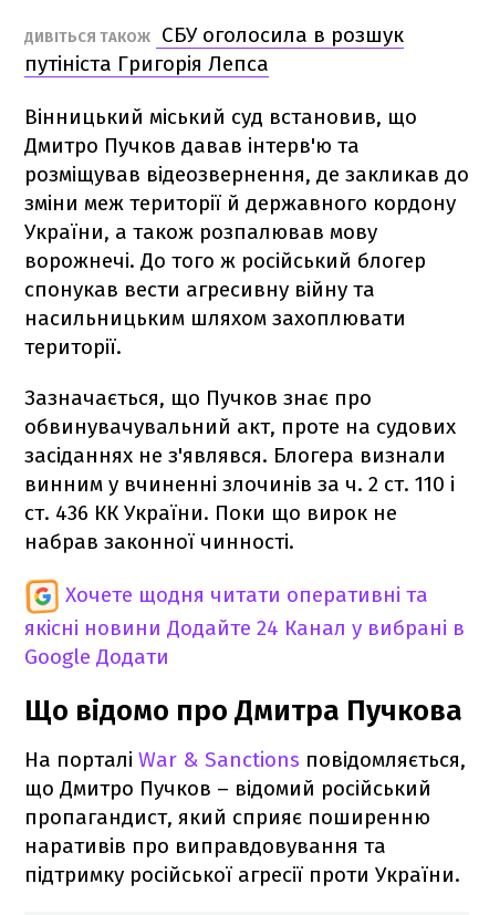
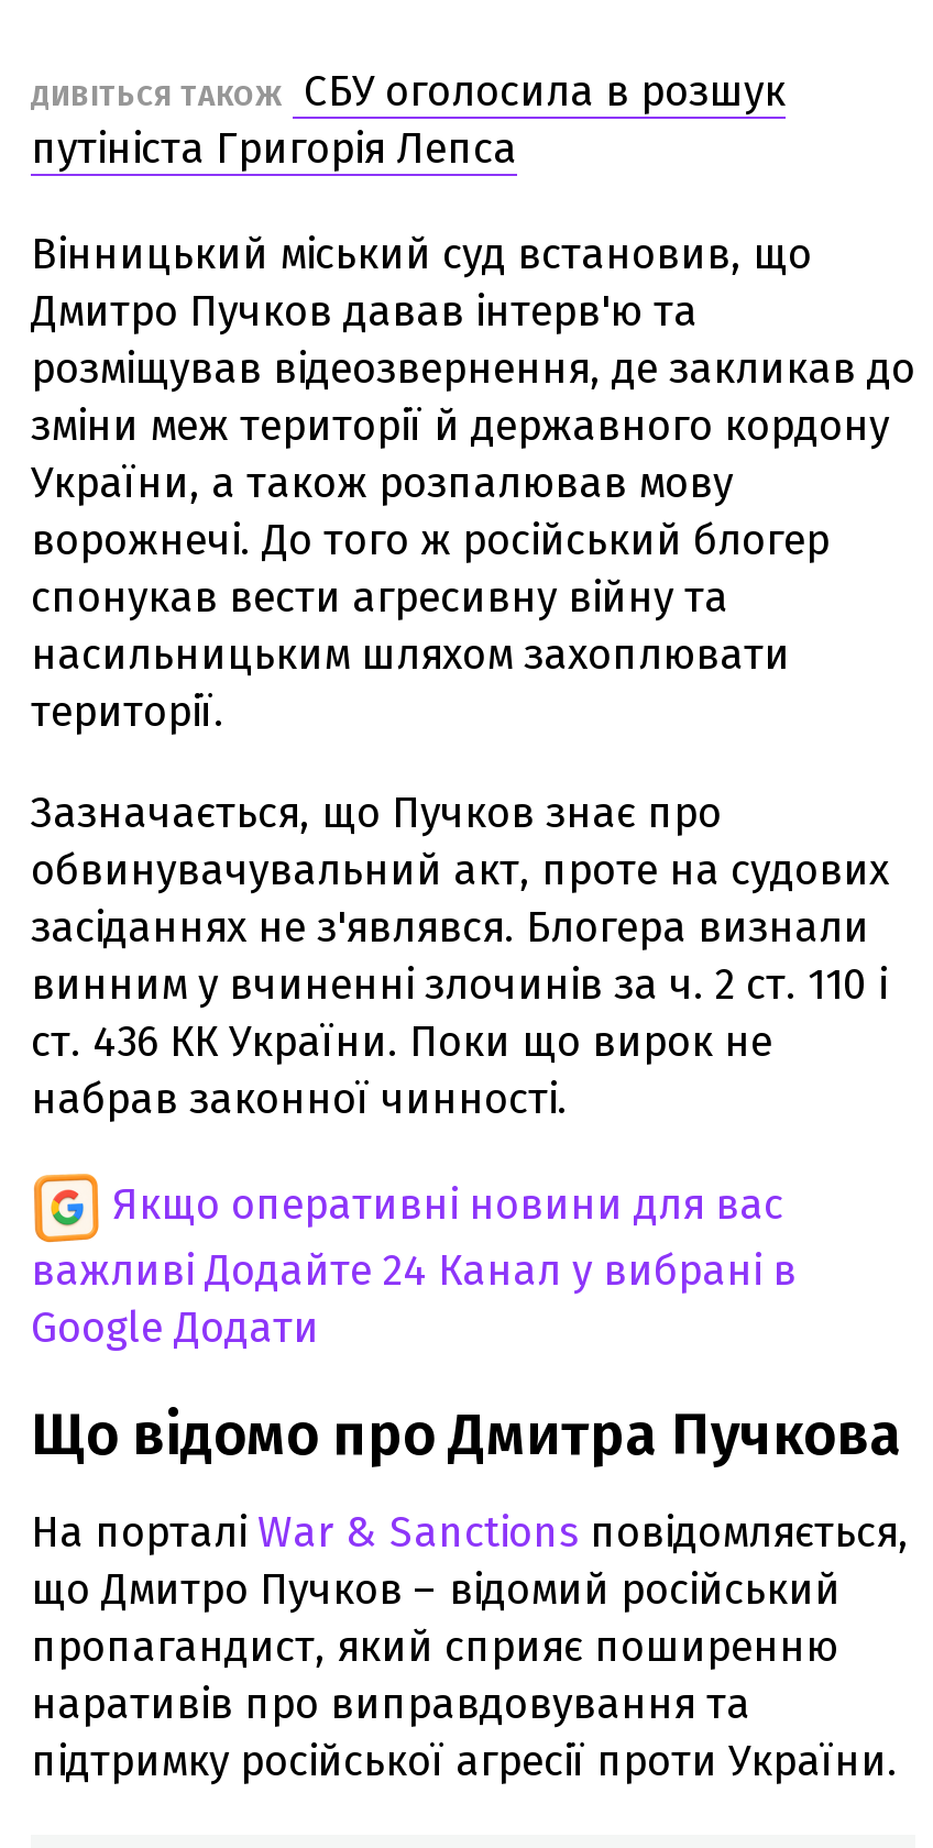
[24,582,465,640] Хочете щодня читати оперативні та | якісні новини Додайте 24 Канал у вибрані в -> [31,1178,797,1295] Якщо оперативні новини для вас | важливі Додайте 24 Канал у вибрані в

